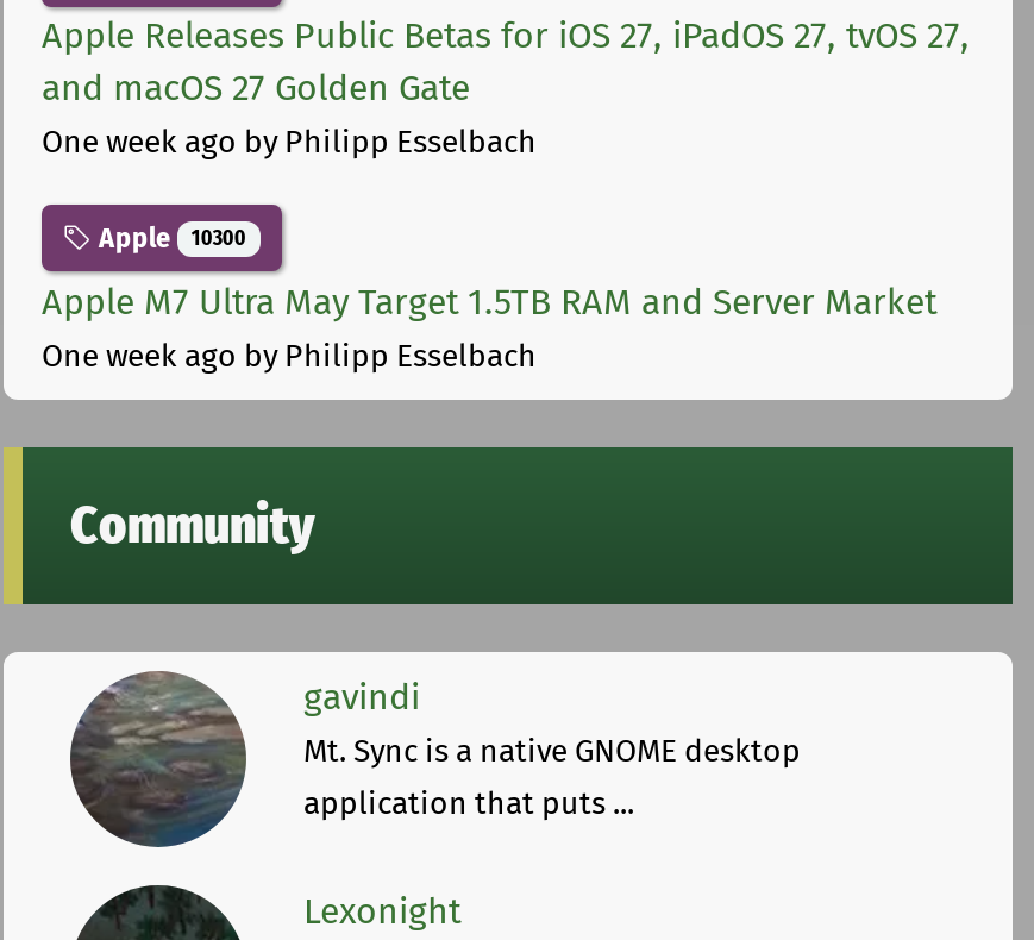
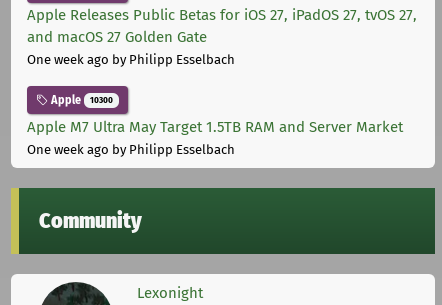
[68,671,801,864] [image] | gavindi | Mt. Sync is a native GNOME desktop | application that puts ... -> none

